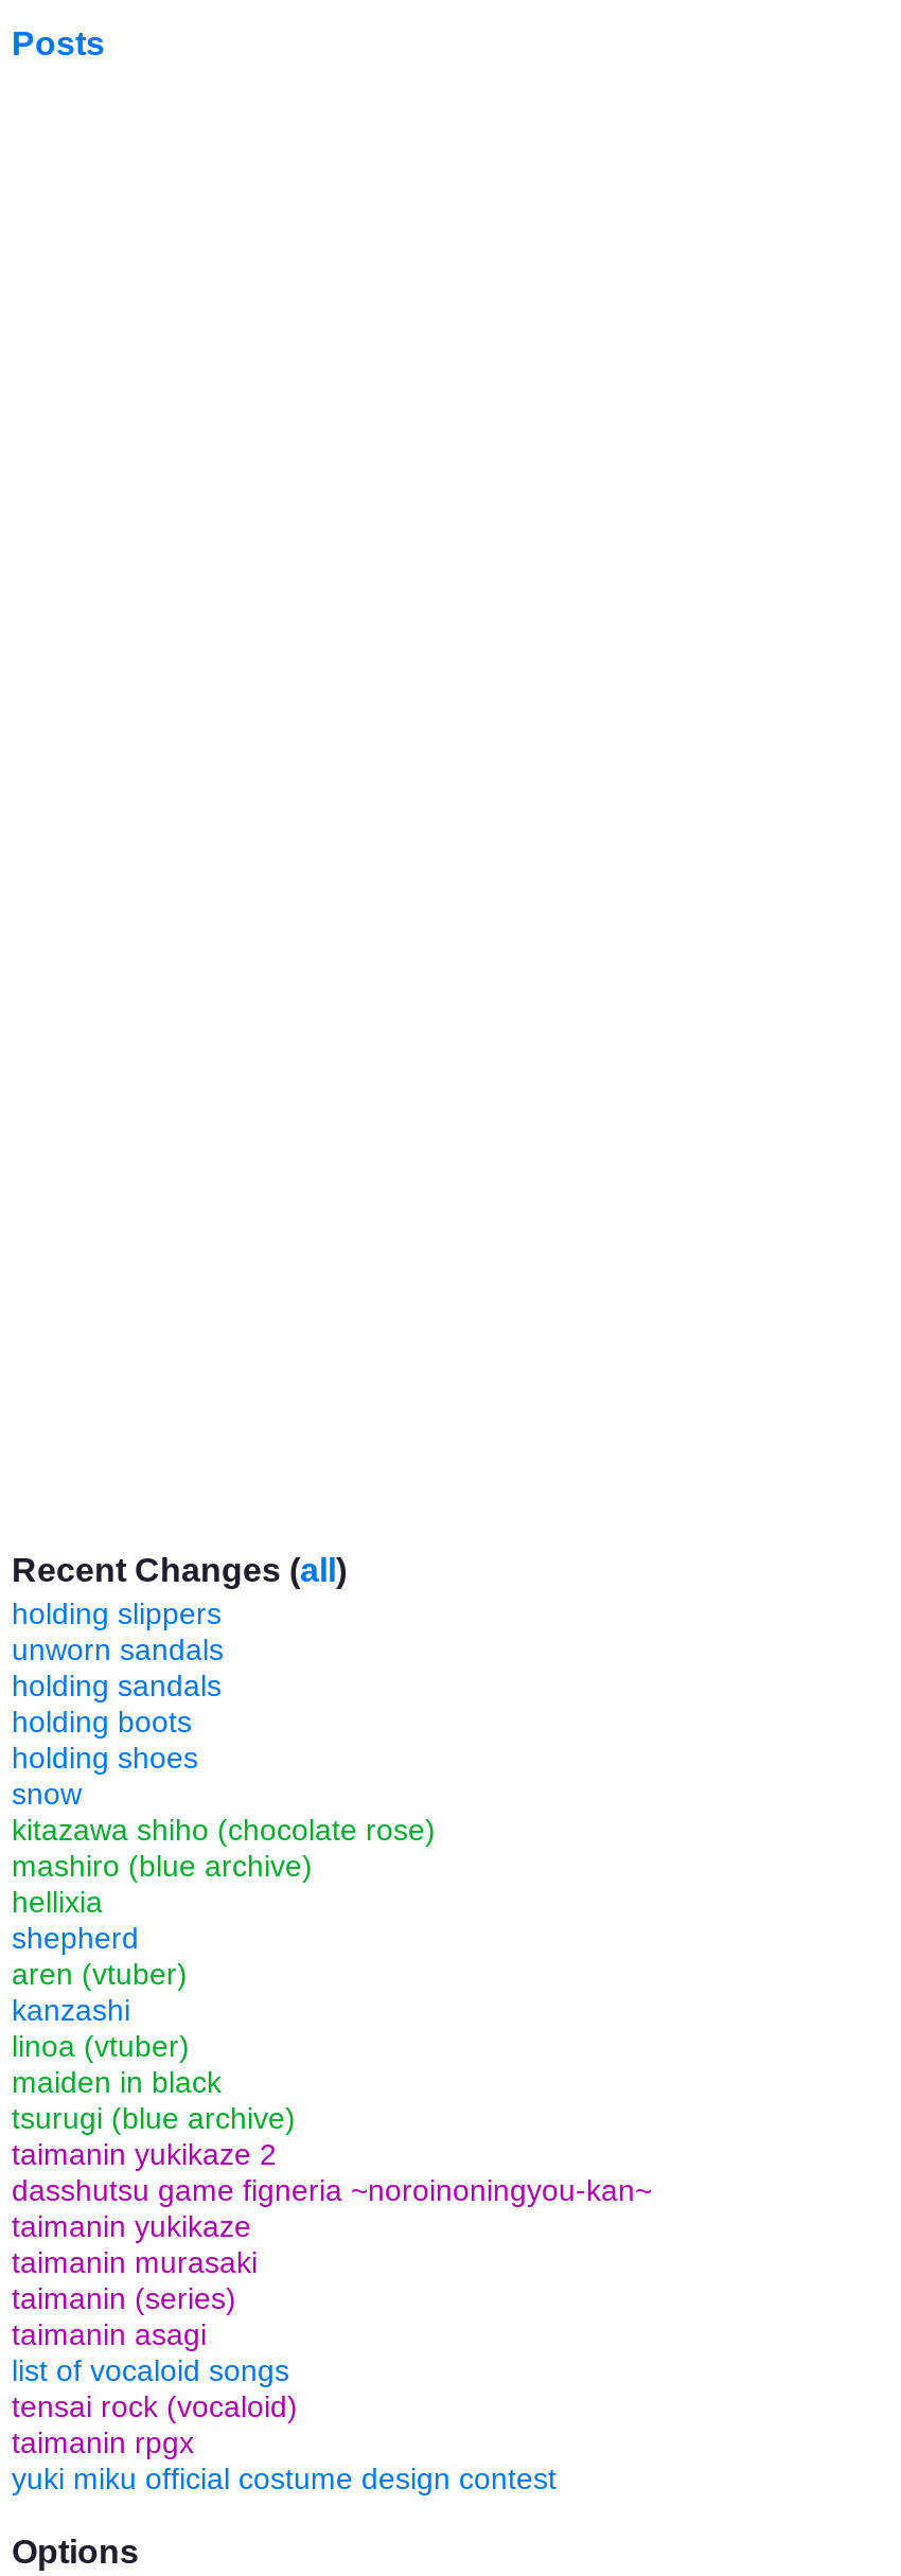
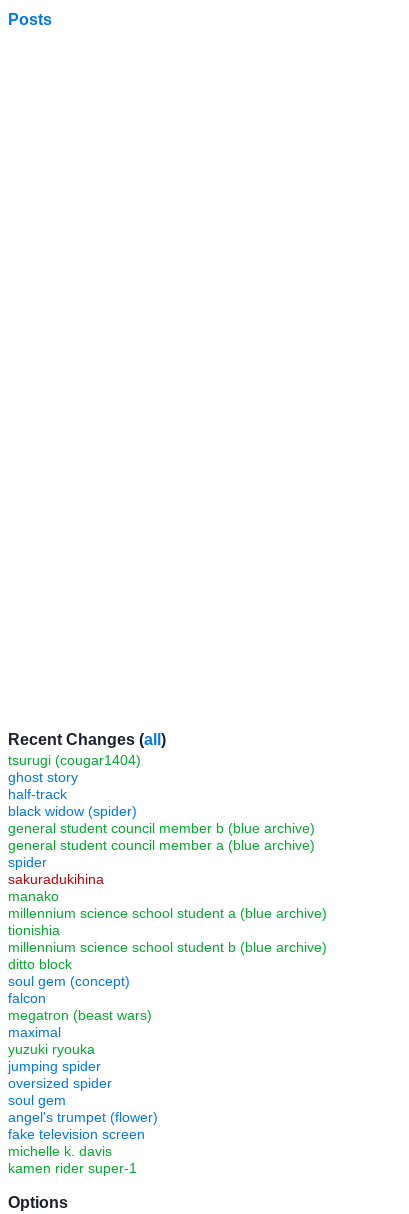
[12,1596,652,2495] holding slippers | unworn sandals | holding sandals | holding boots | holding shoes | snow | kitazawa shiho (chocolate rose) | mashiro (blue archive) | hellixia | shepherd | aren (vtuber) | kanzashi | linoa (vtuber) | maiden in black | tsurugi (blue archive) | taimanin yukikaze 2 | dasshutsu game figneria ~noroinoningyou-kan~ | taimanin yukikaze | taimanin murasaki | taimanin (series) | taimanin asagi | list of vocaloid songs | tensai rock (vocaloid) | taimanin rpgx | yuki miku official costume design contest -> [8,752,327,1176] tsurugi (cougar1404) | ghost story | half-track | black widow (spider) | general student council member b (blue archive) | general student council member a (blue archive) | spider | sakuradukihina | manako | millennium science school student a (blue archive) | tionishia | millennium science school student b (blue archive) | ditto block | soul gem (concept) | falcon | megatron (beast wars) | maximal | yuzuki ryouka | jumping spider | oversized spider | soul gem | angel's trumpet (flower) | fake television screen | michelle k. davis | kamen rider super-1

